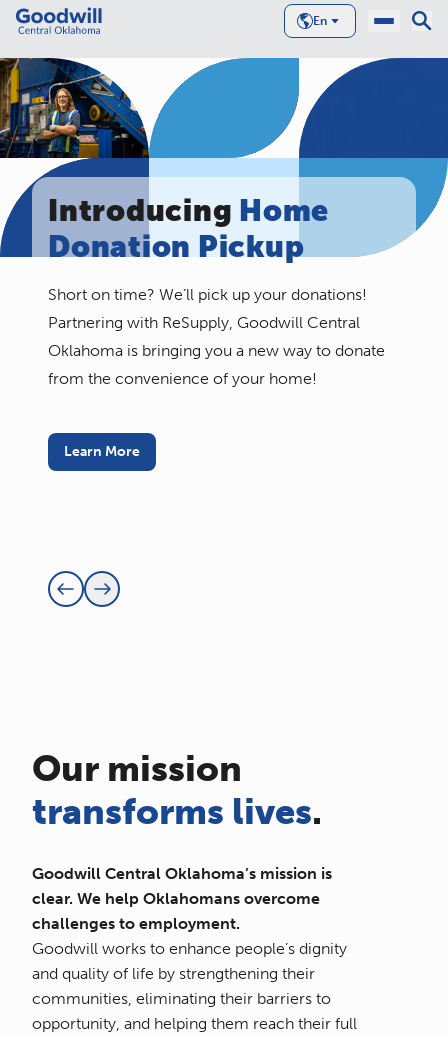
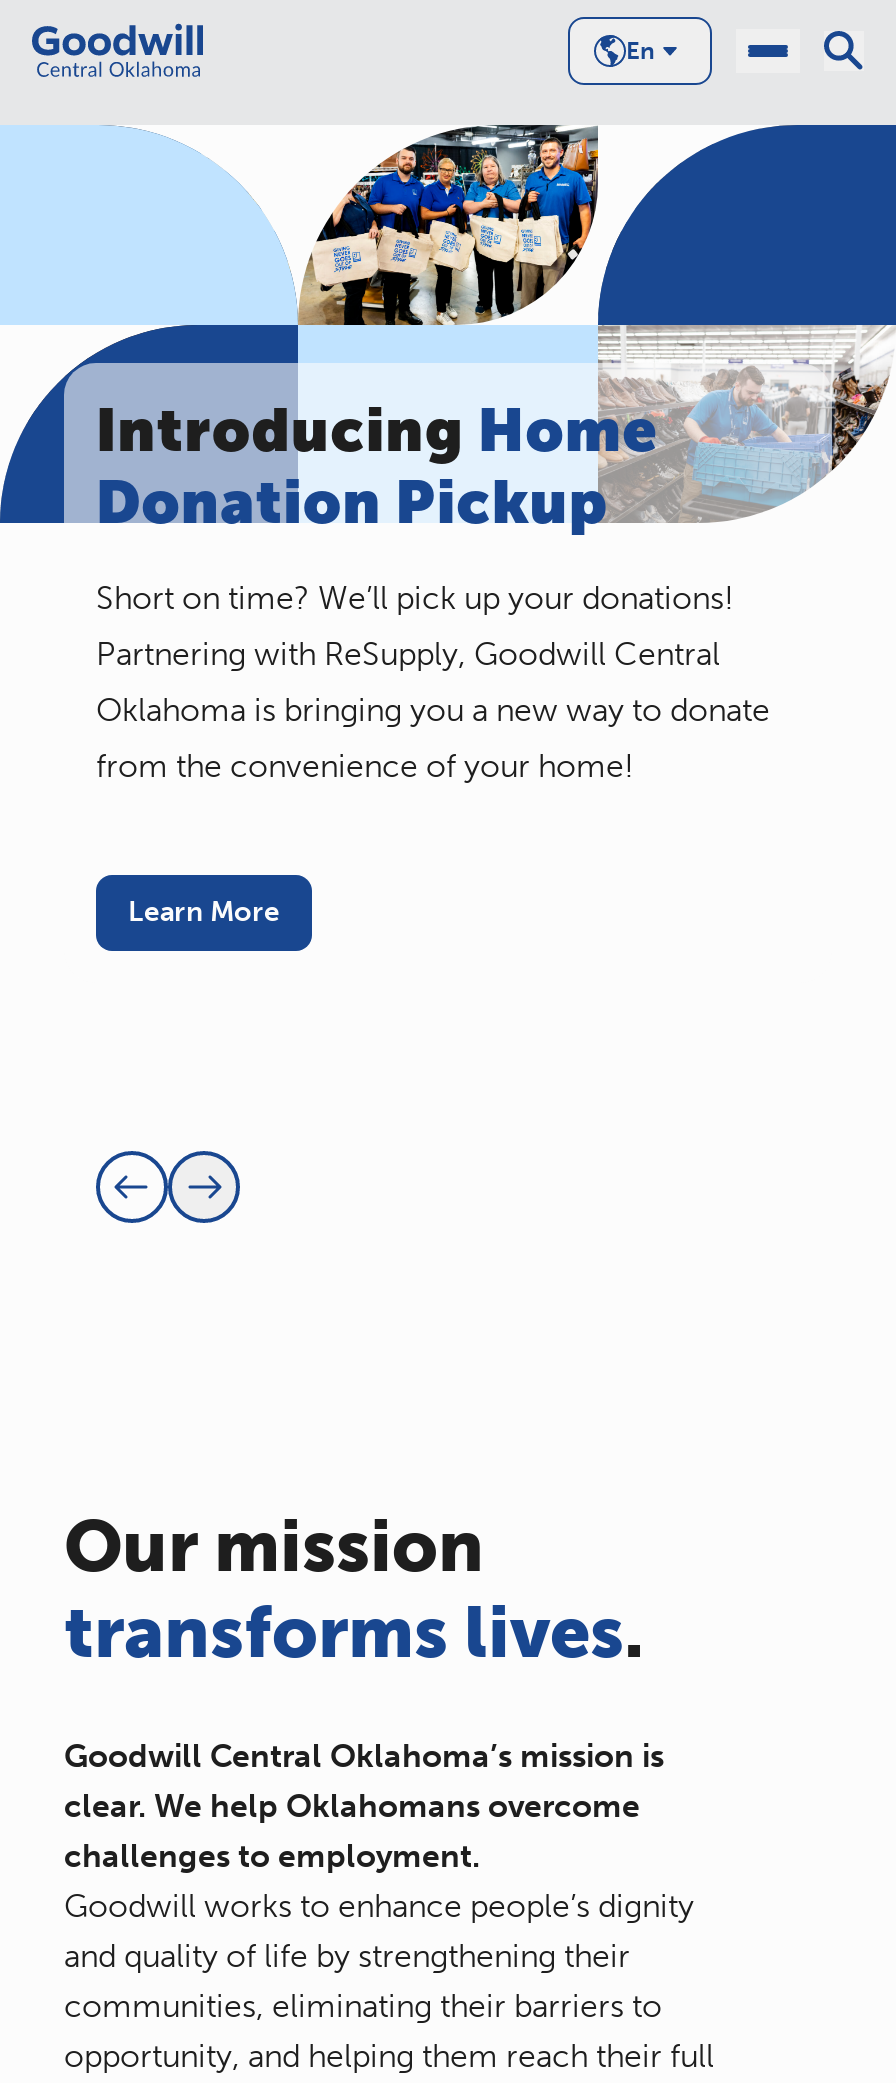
[3,57,445,257] [image] -> [6,123,890,523] [image]

